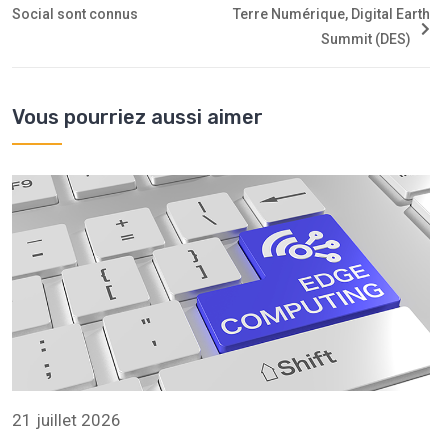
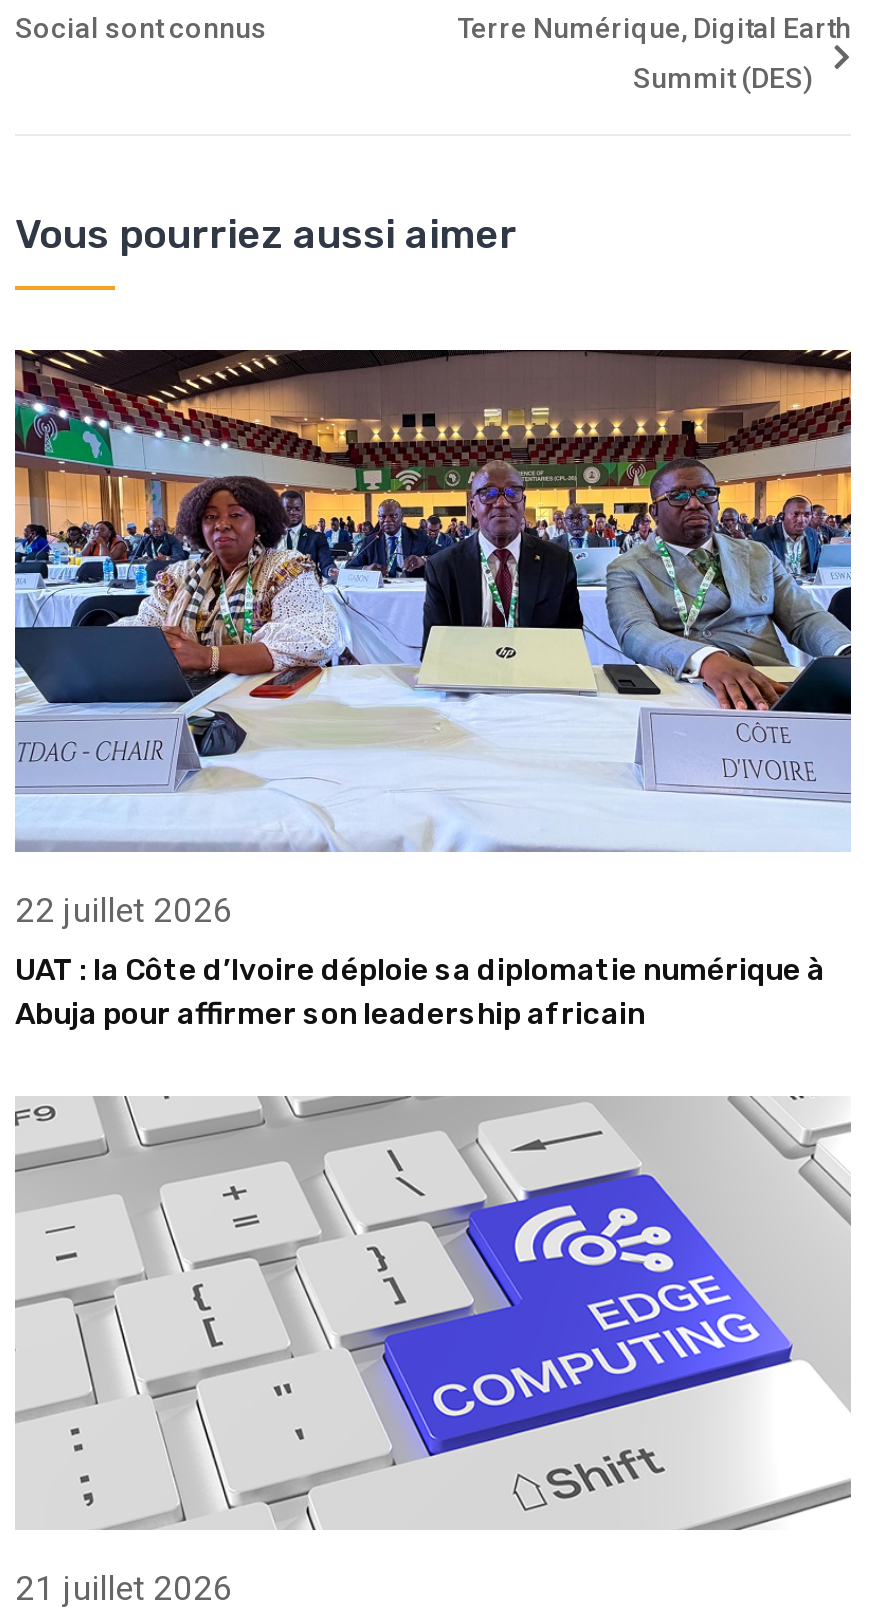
none -> [13,348,853,1033] [image] | 22 juillet 2026 | UAT : la Côte d’Ivoire déploie sa diplomatie numérique à | Abuja pour affirmer son leadership africain

